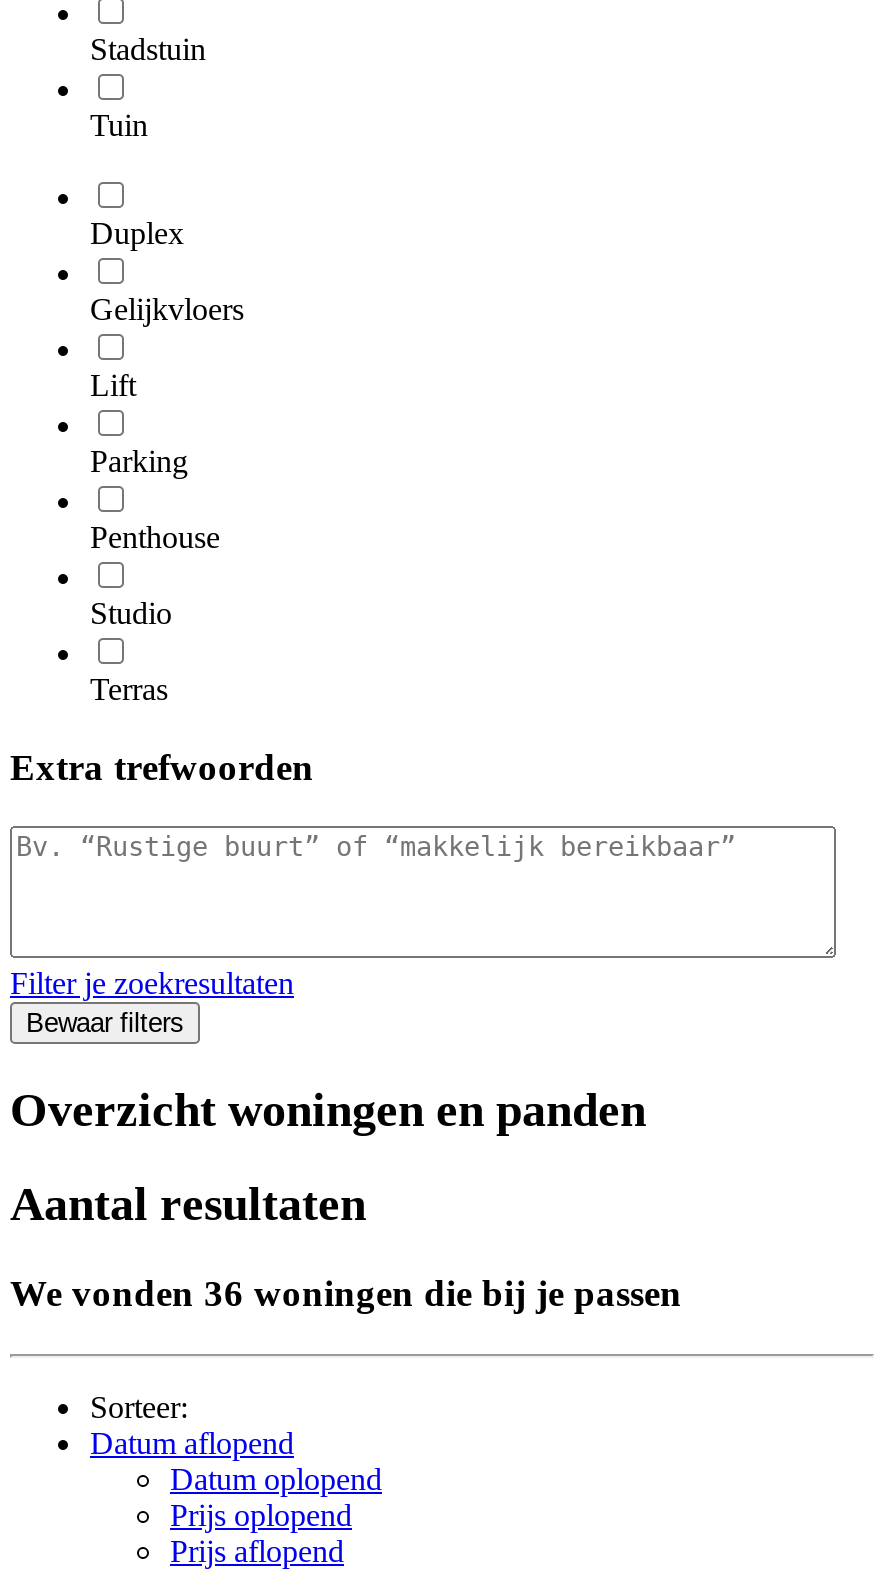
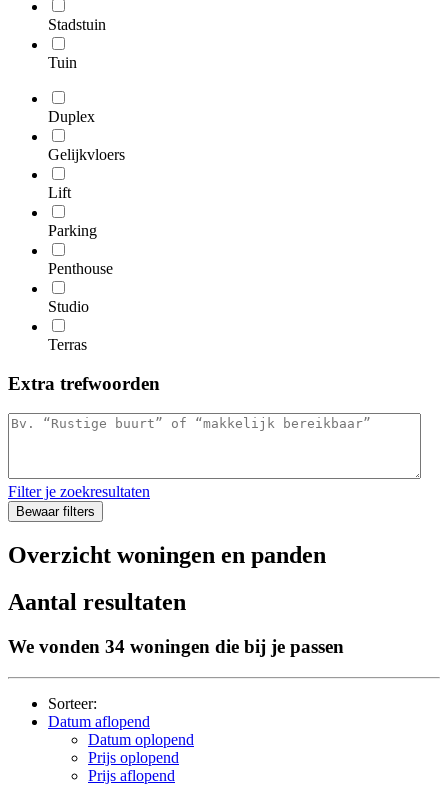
[10,1272,682,1314] We vonden 36 woningen die bij je passen -> [8,636,344,657] We vonden 34 woningen die bij je passen

